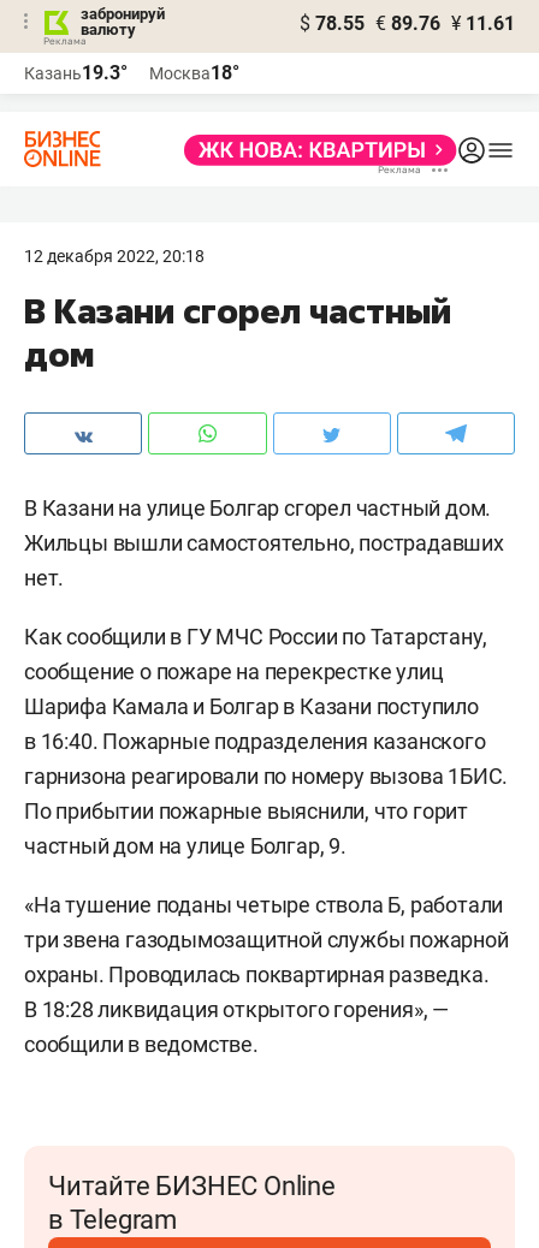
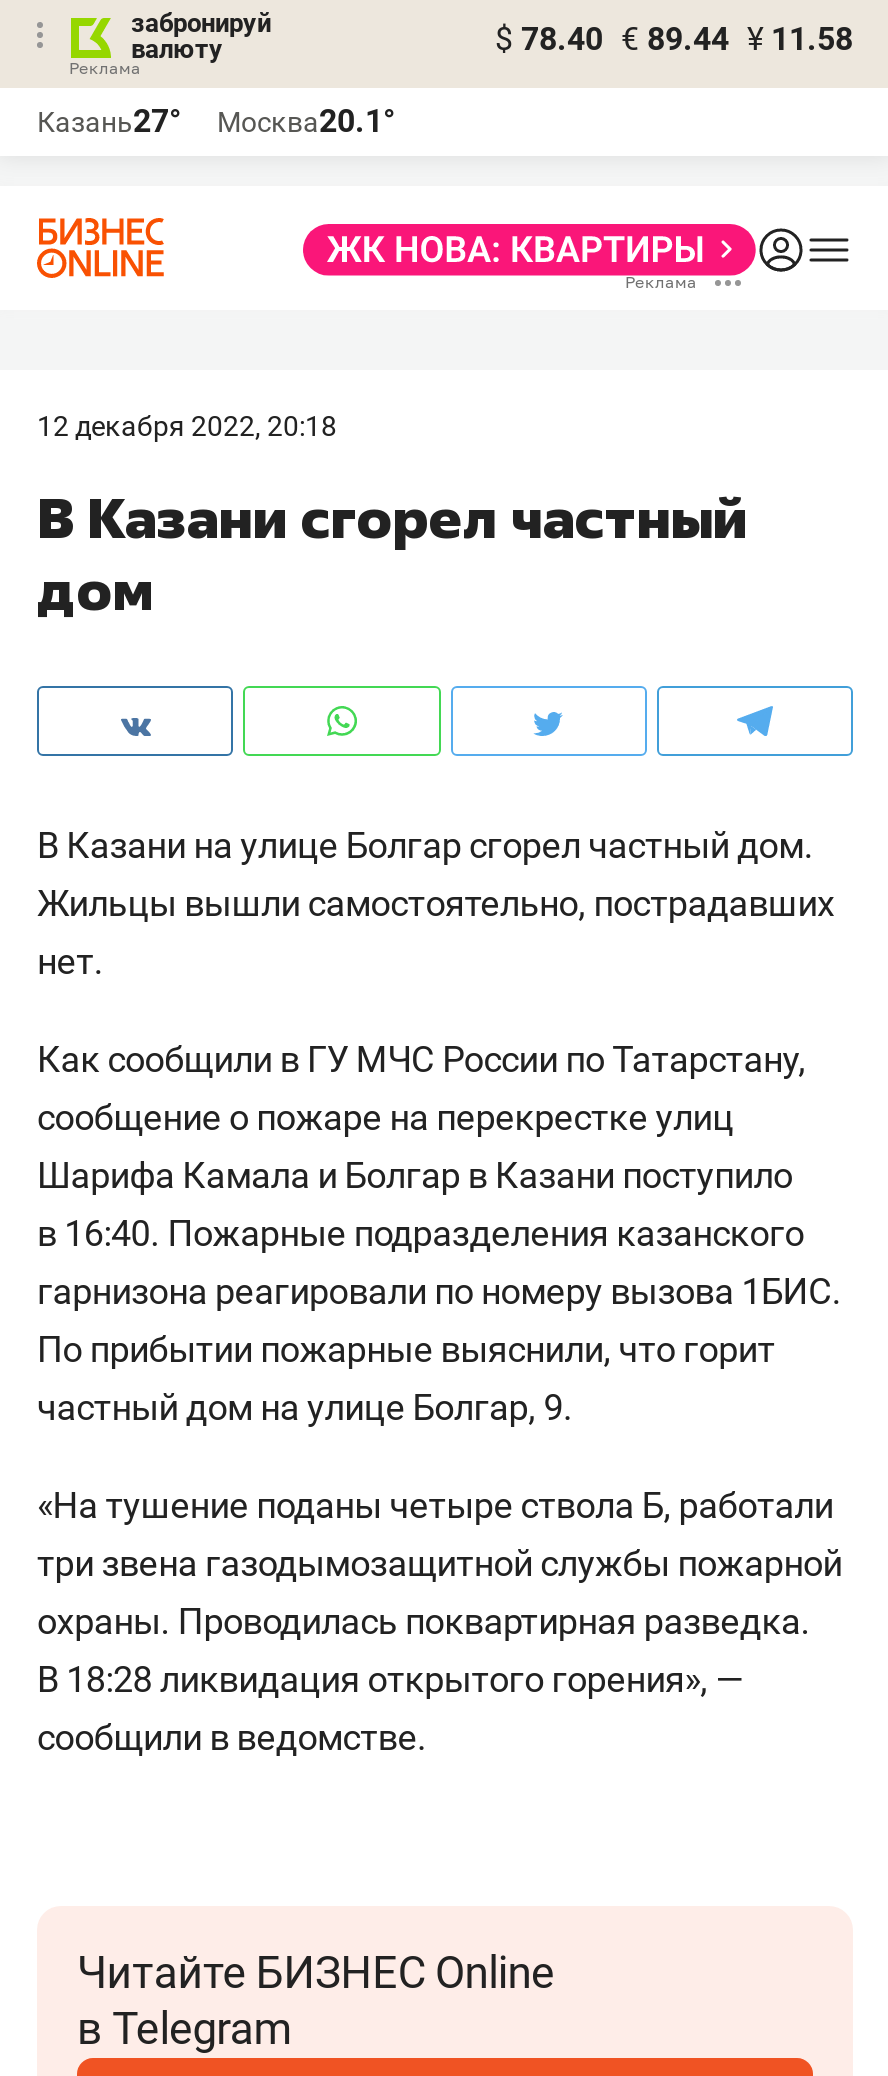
[300,12,515,35] $ 78.55 € 89.76 ¥ 11.61 -> [495,20,853,58] $ 78.40 € 89.44 ¥ 11.58
[24,61,128,84] Казань19.3° -> [37,102,181,140] Казань27°
[149,61,239,84] Москва18° -> [217,102,395,140] Москва20.1°

